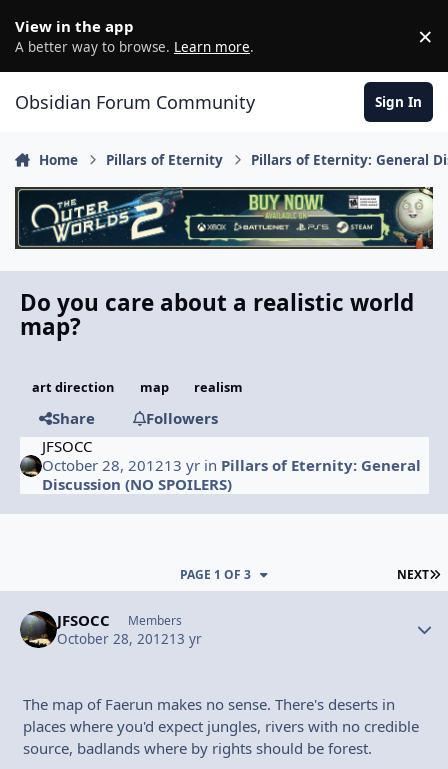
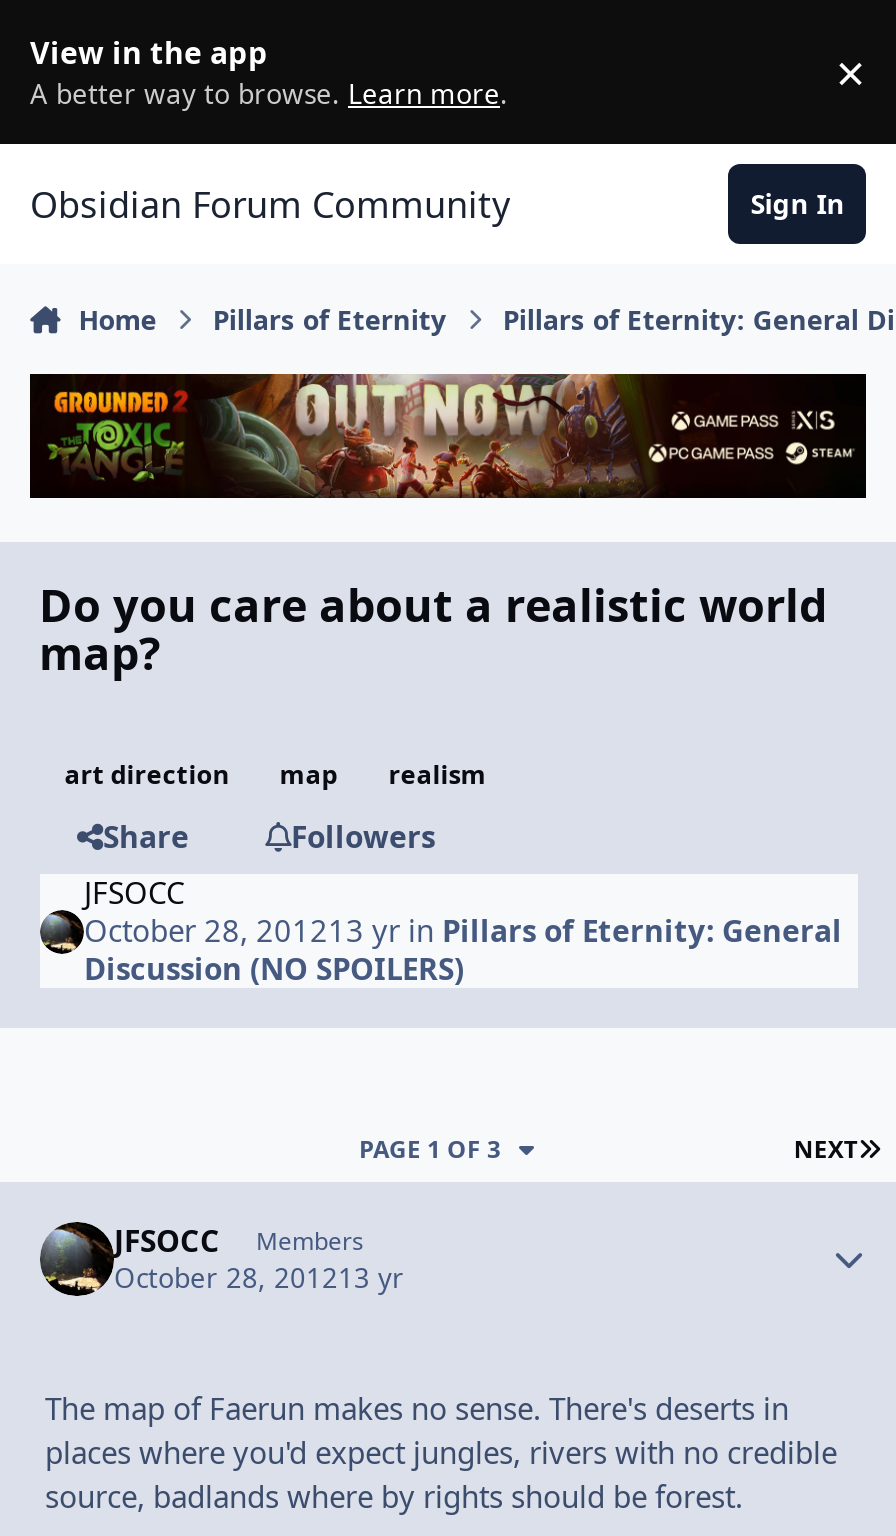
[15,186,434,250] [image] -> [32,372,868,500] [image]

